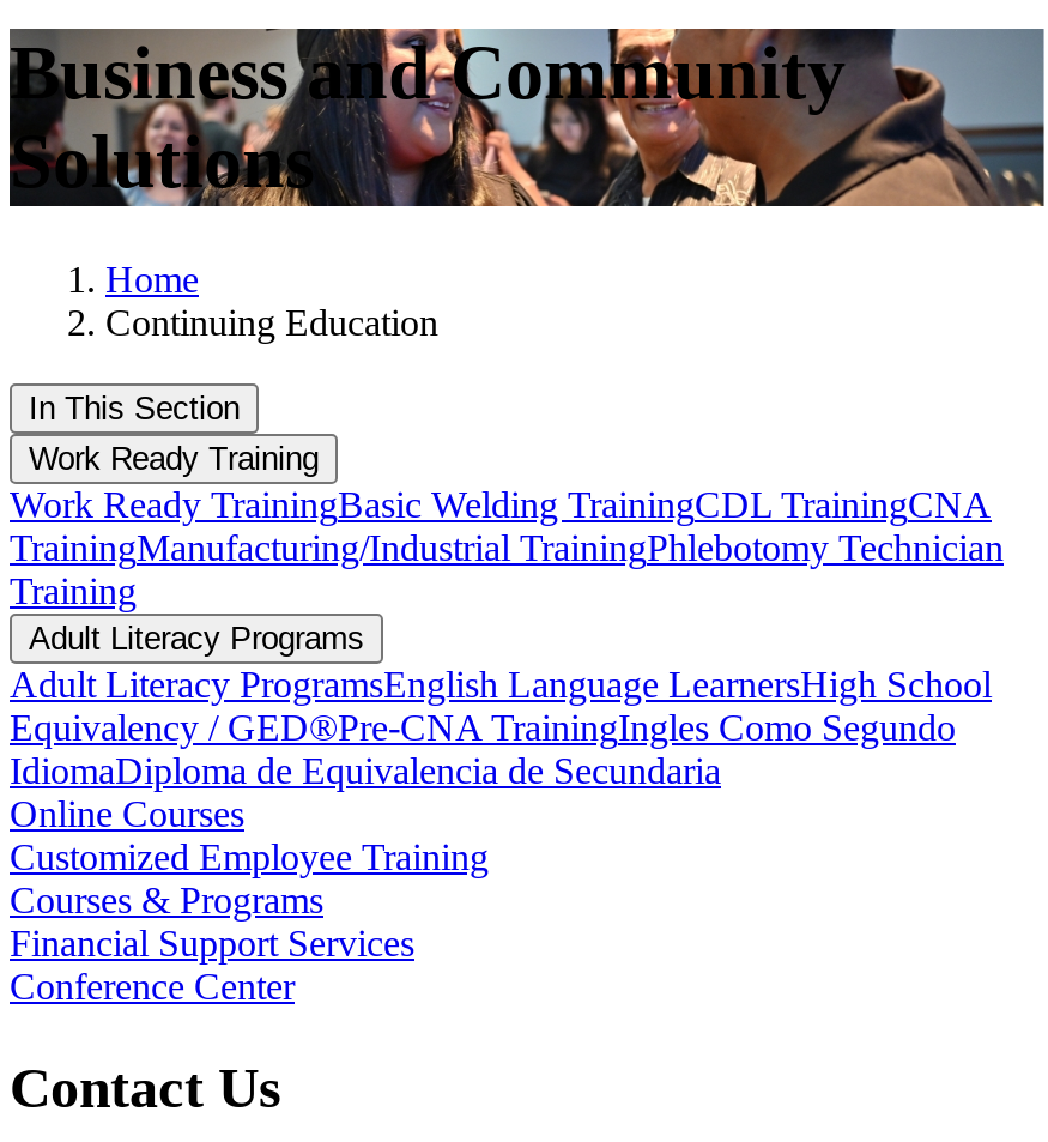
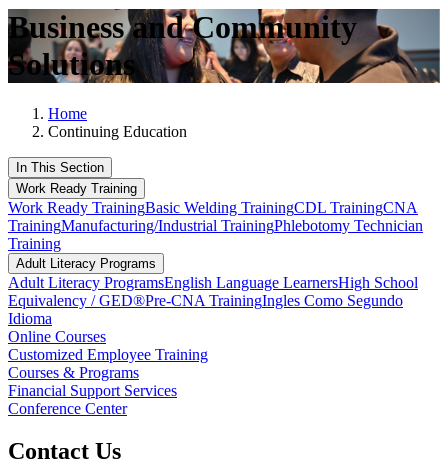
[10,750,721,791] IdiomaDiploma de Equivalencia de Secundaria -> [8,310,52,327] Idioma

